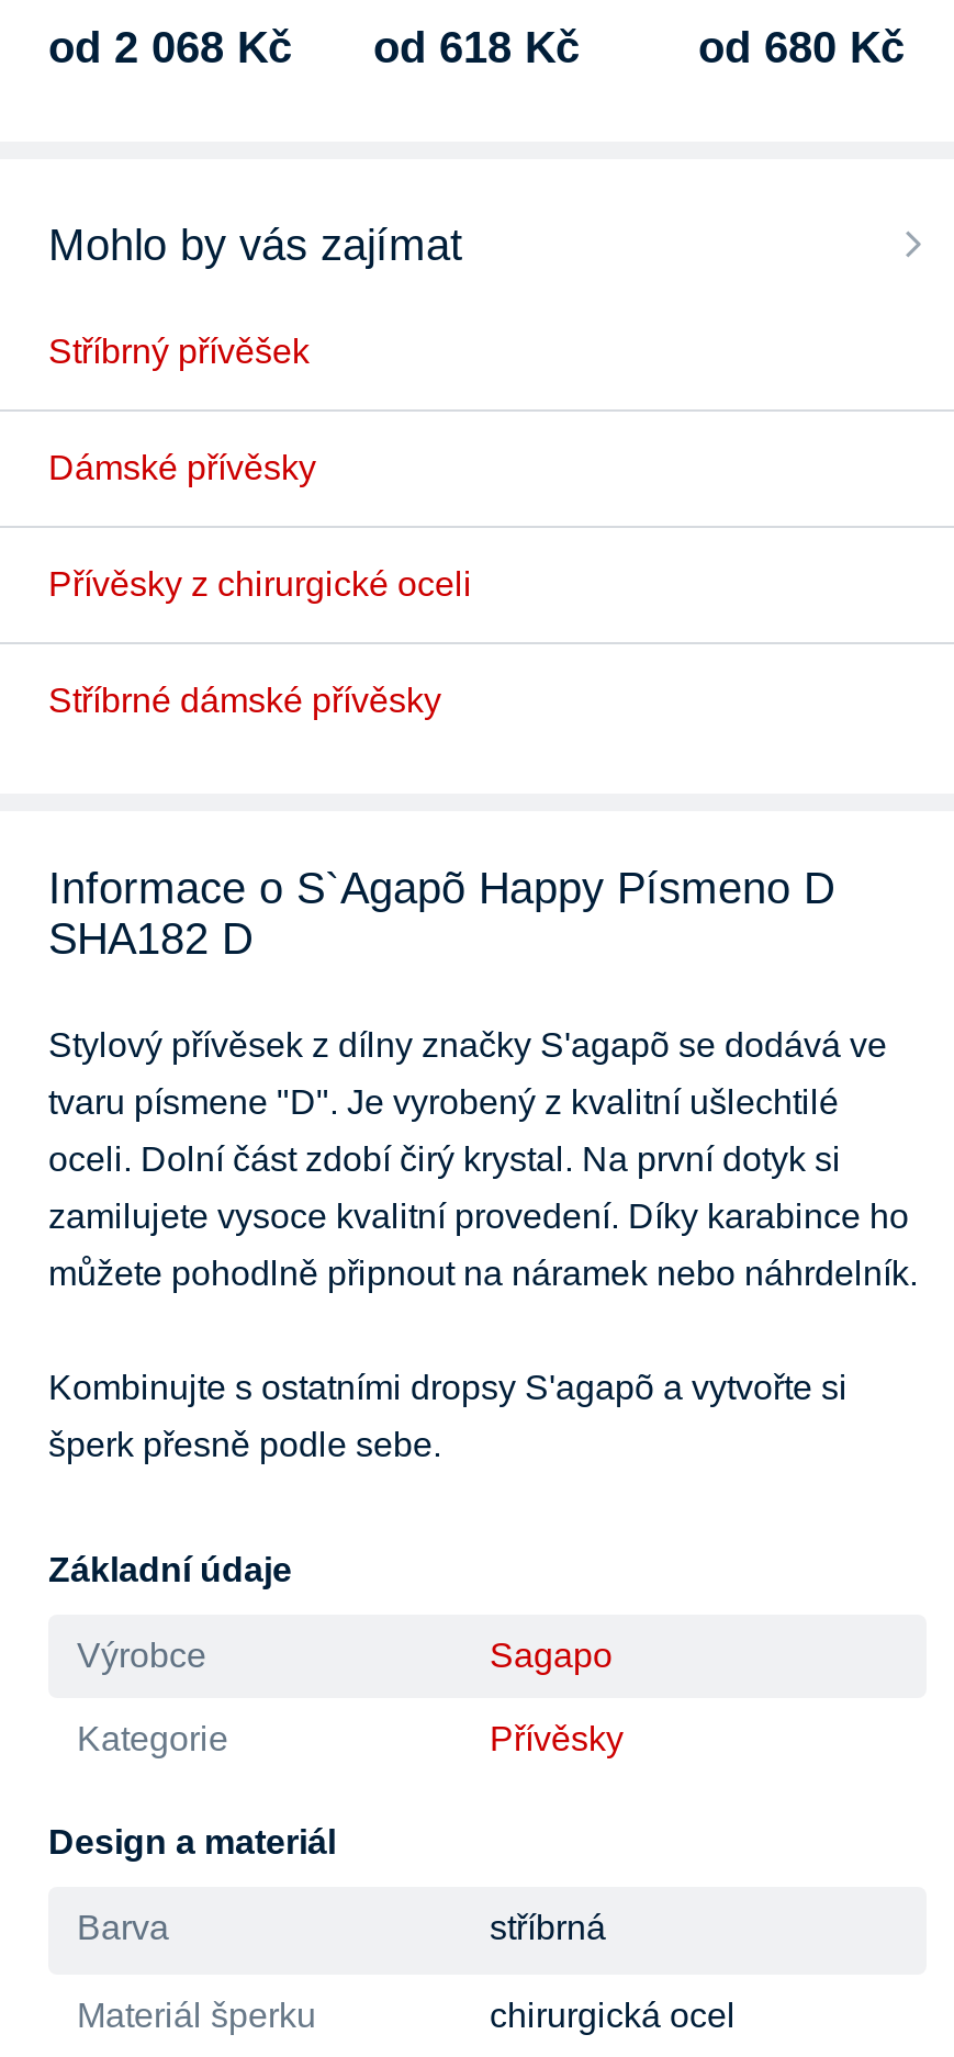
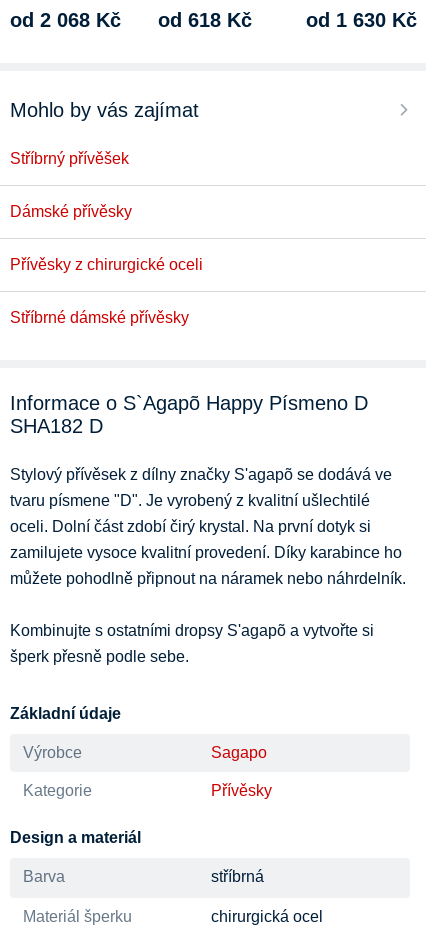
[698,23,905,71] od 680 Kč -> [306,9,417,31] od 1 630 Kč

